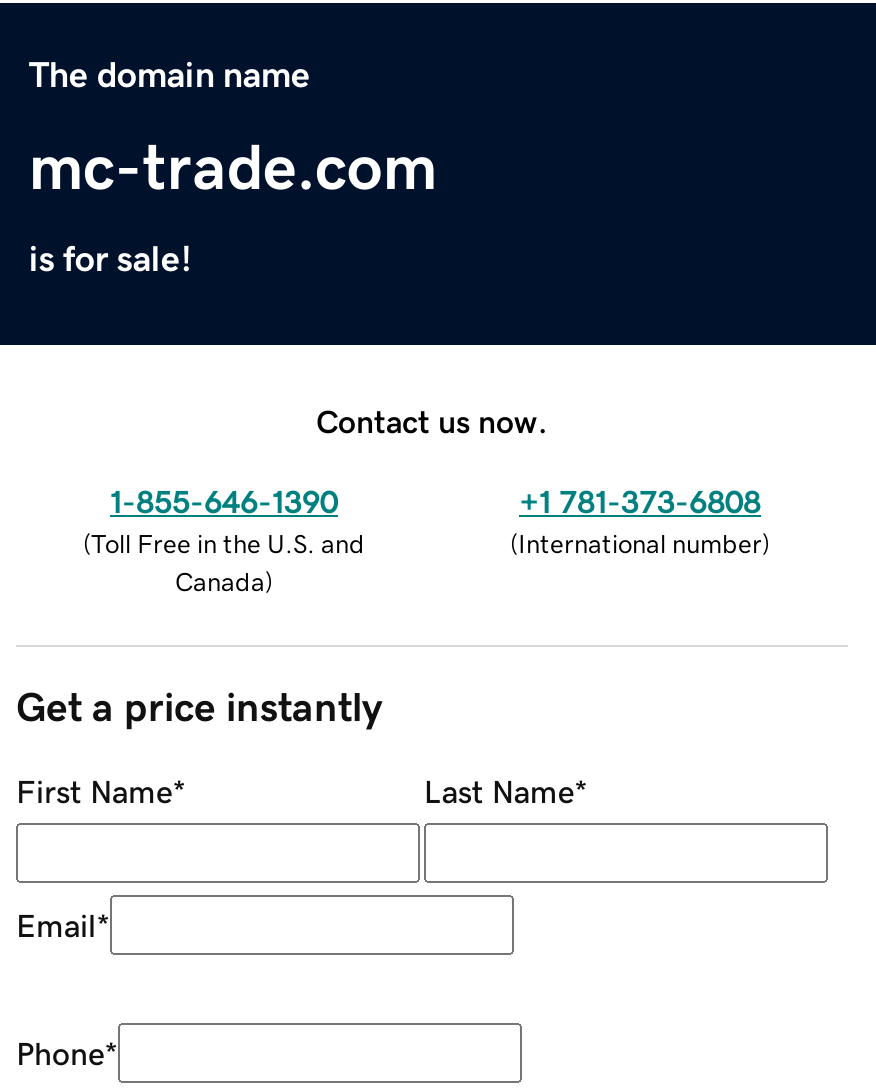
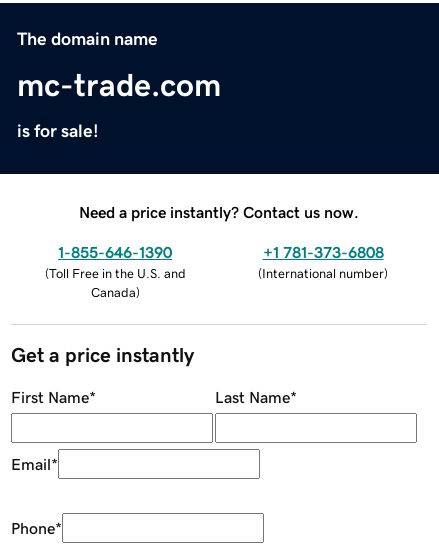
[316,404,548,436] Contact us now. -> [79,204,359,220] Need a price instantly? Contact us now.

